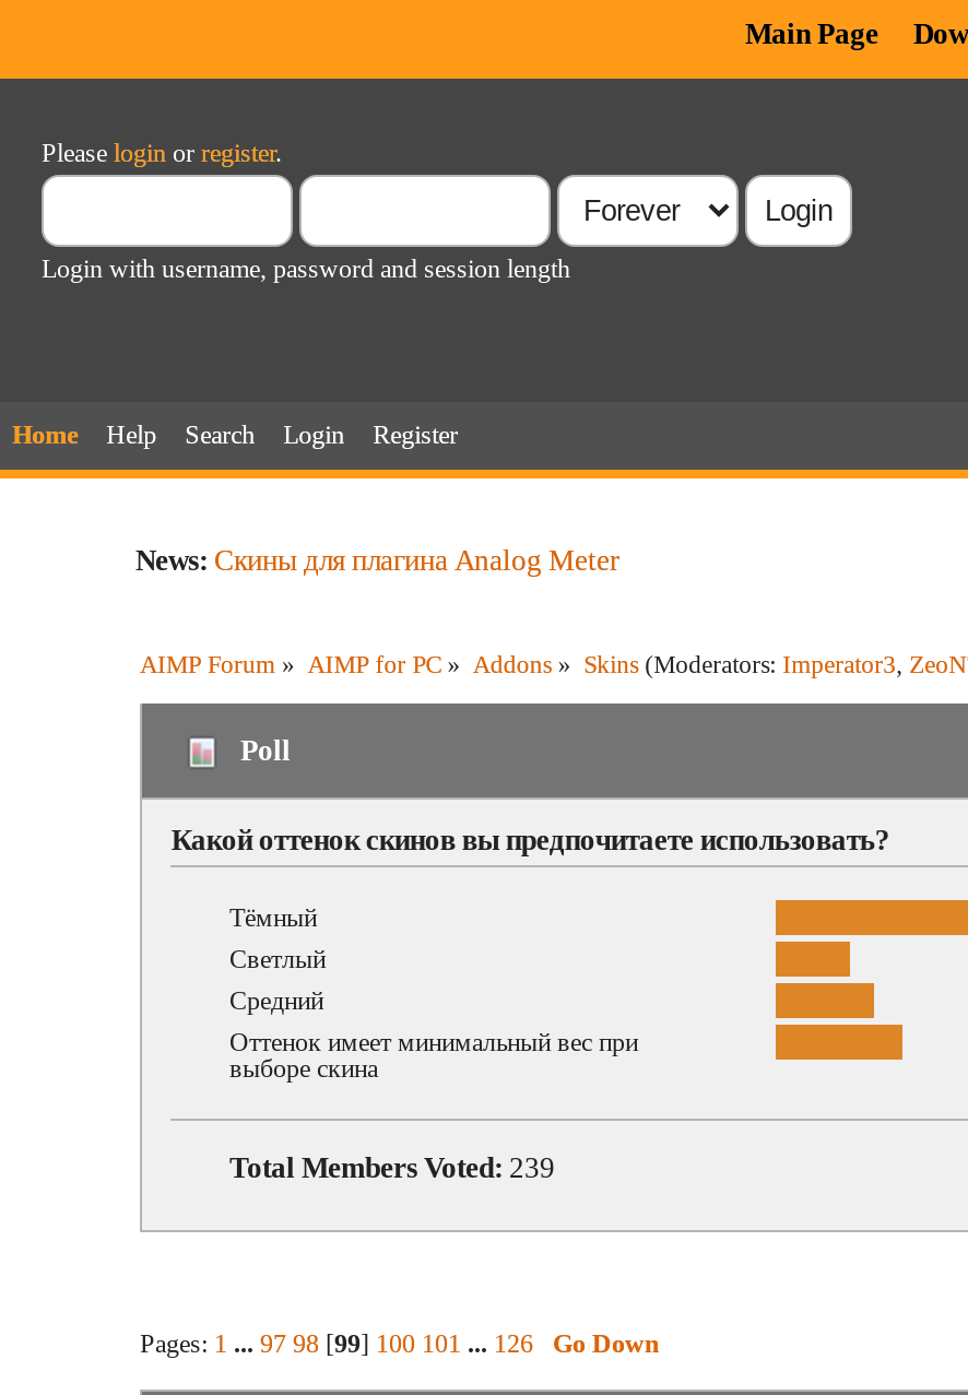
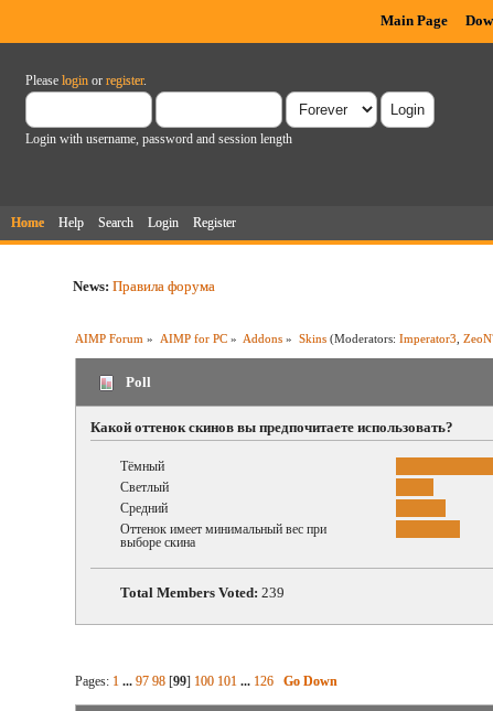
[135,544,618,577] News: Скины для плагина Analog Meter -> [73,278,215,294] News: Правила форума

